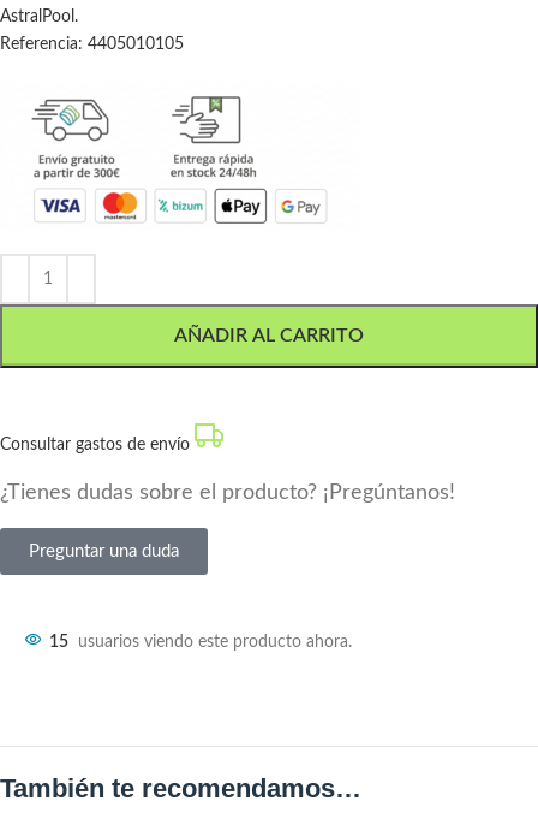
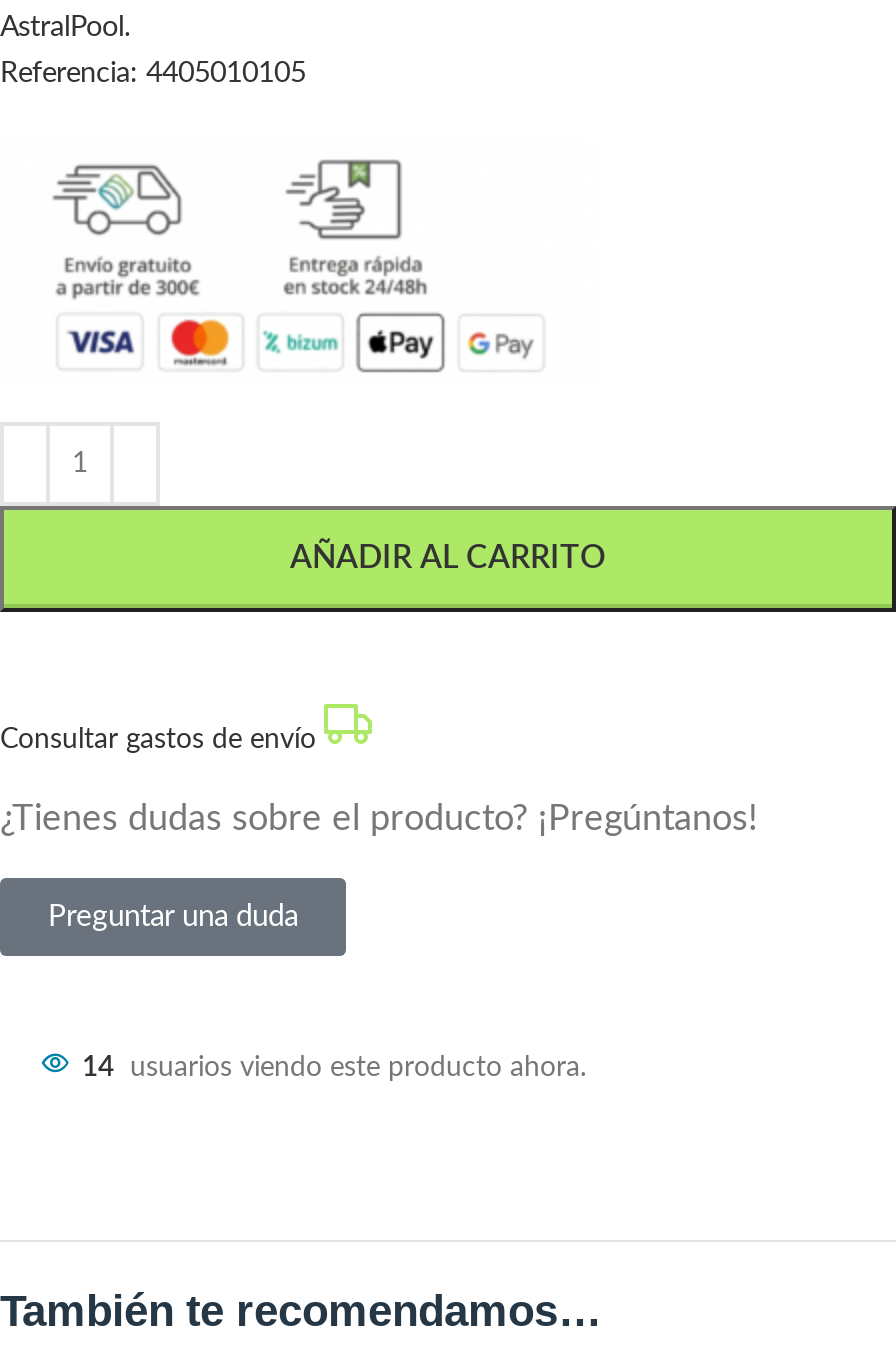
[49,634,352,651] 15 usuarios viendo este producto ahora. -> [82,1054,586,1082] 14 usuarios viendo este producto ahora.

